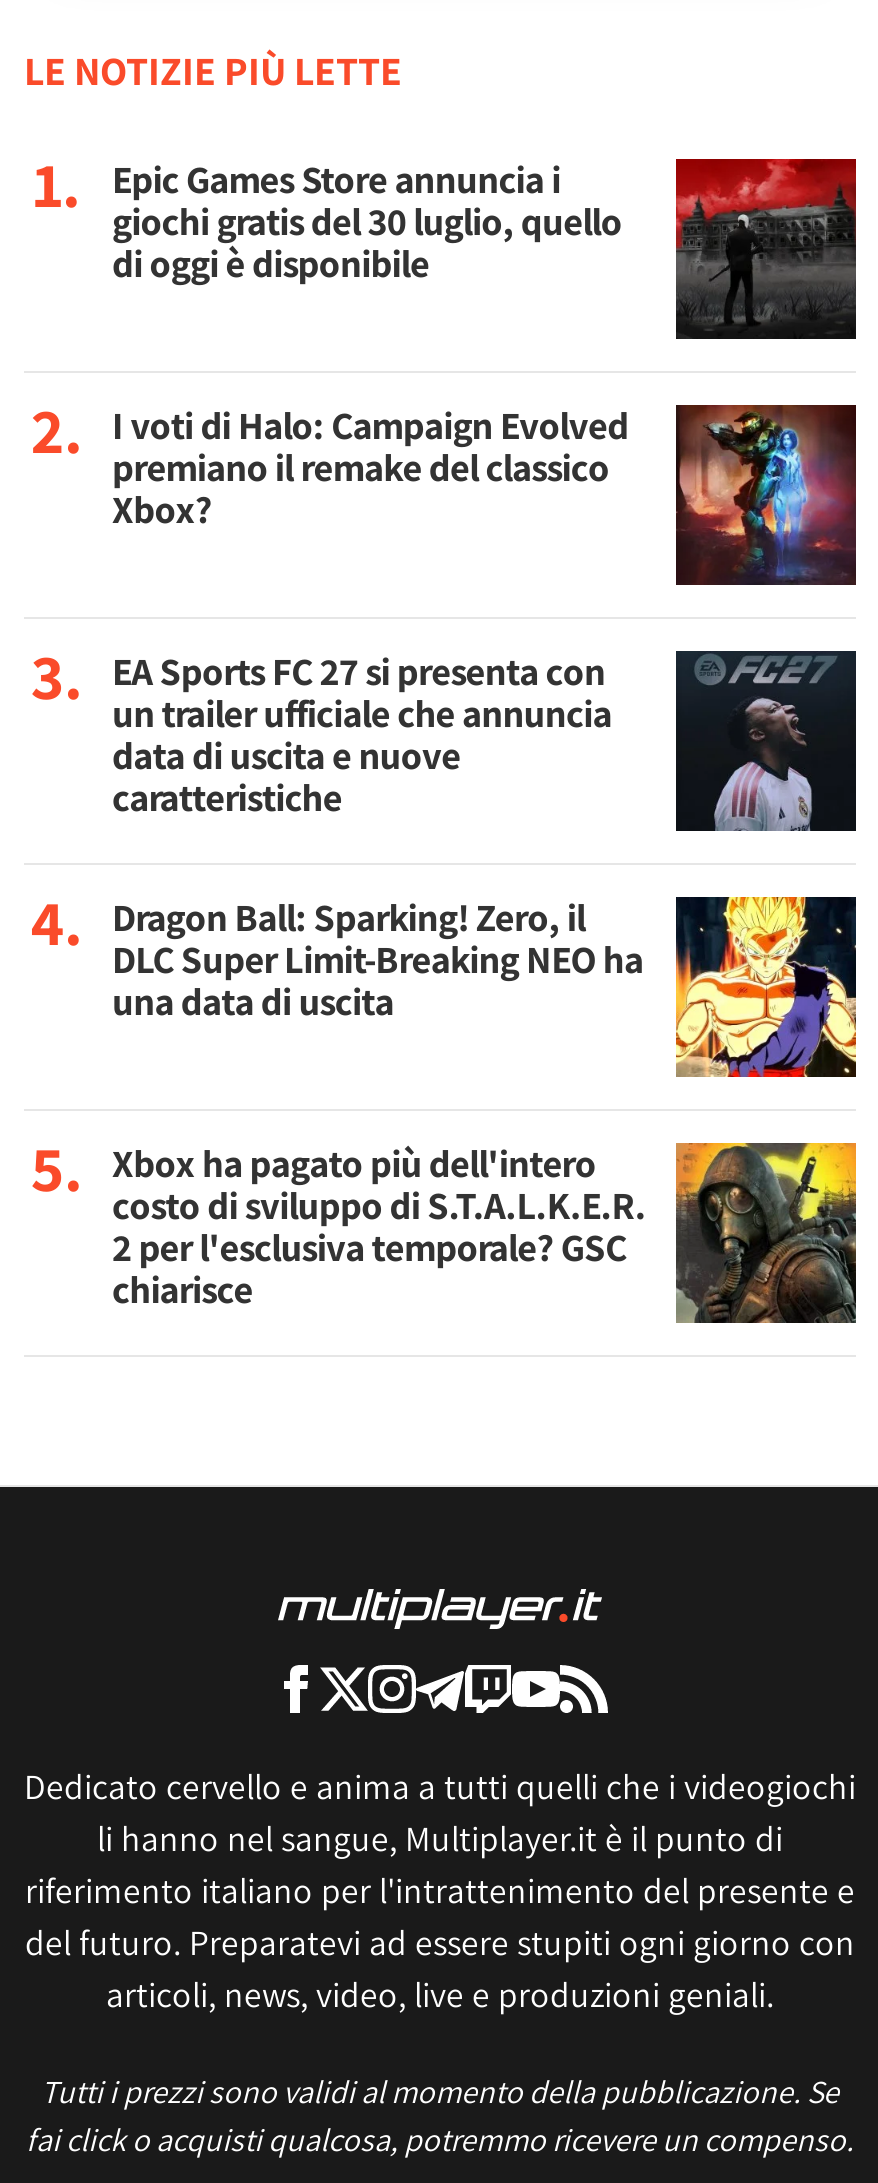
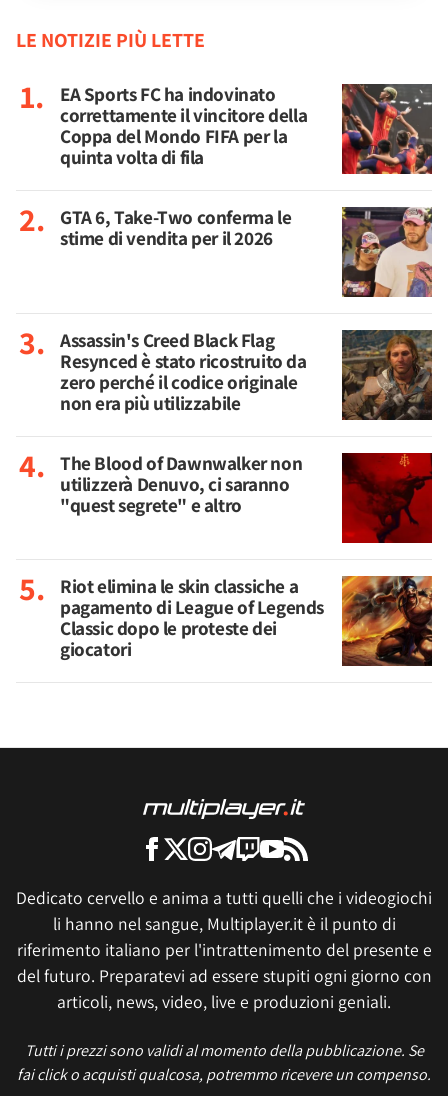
[112,153,856,341] [image] | Epic Games Store annuncia i | giochi gratis del 30 luglio, quello | di oggi è disponibile -> [60,81,432,175] [image] | EA Sports FC ha indovinato | correttamente il vincitore della | Coppa del Mondo FIFA per la | quinta volta di fila
[112,399,628,535] I voti di Halo: Campaign Evolved | premiano il remake del classico | Xbox? -> [60,204,291,251] GTA 6, Take-Two conferma le | stime di vendita per il 2026
[674,403,858,587] [image] -> [341,207,433,298] [image]
[112,645,858,833] [image] | EA Sports FC 27 si presenta con | un trailer ufficiale che annuncia | data di uscita e nuove | caratteristiche -> [60,327,433,421] [image] | Assassin's Creed Black Flag | Resynced è stato ricostruito da | zero perché il codice originale | non era più utilizzabile
[112,891,858,1079] [image] | Dragon Ball: Sparking! Zero, il | DLC Super Limit-Breaking NEO ha | una data di uscita -> [60,450,433,544] [image] | The Blood of Dawnwalker non | utilizzerà Denuvo, ci saranno | "quest segrete" e altro
[112,1137,858,1325] [image] | Xbox ha pagato più dell'intero | costo di sviluppo di S.T.A.L.K.E.R. | 2 per l'esclusiva temporale? GSC | chiarisce -> [60,573,433,666] [image] | Riot elimina le skin classiche a | pagamento di League of Legends | Classic dopo le proteste dei | giocatori

